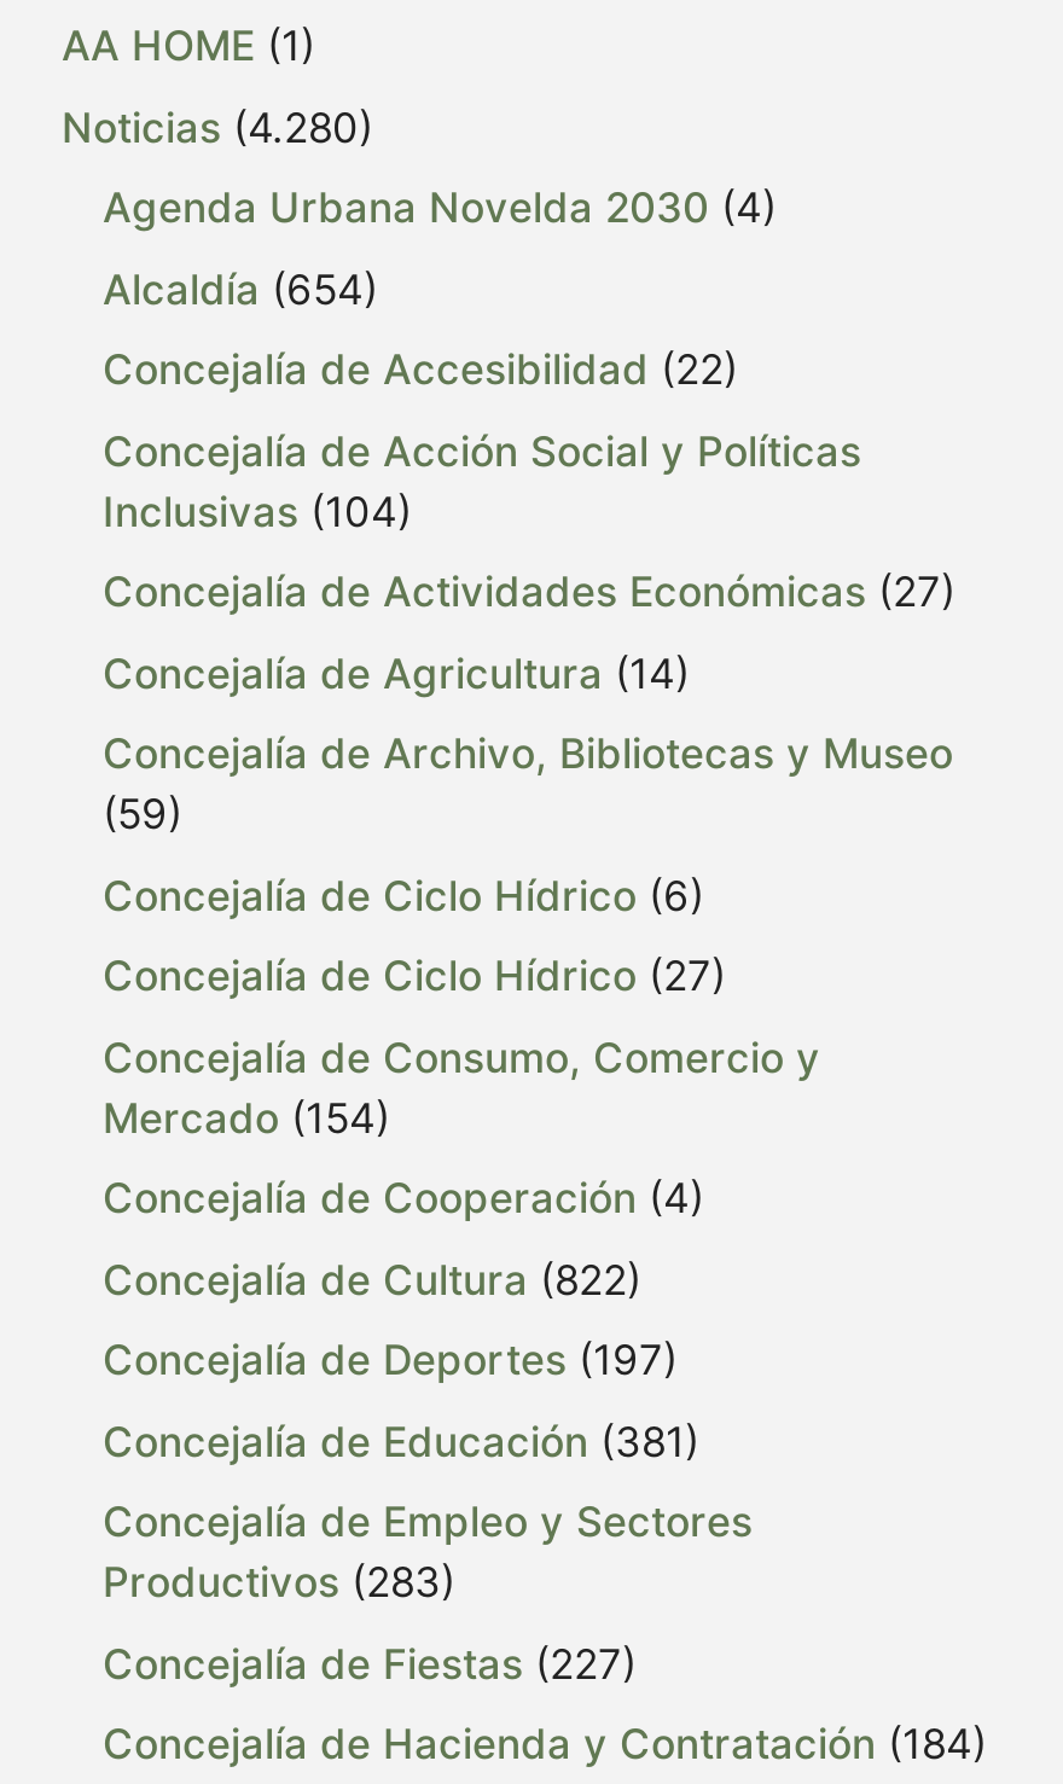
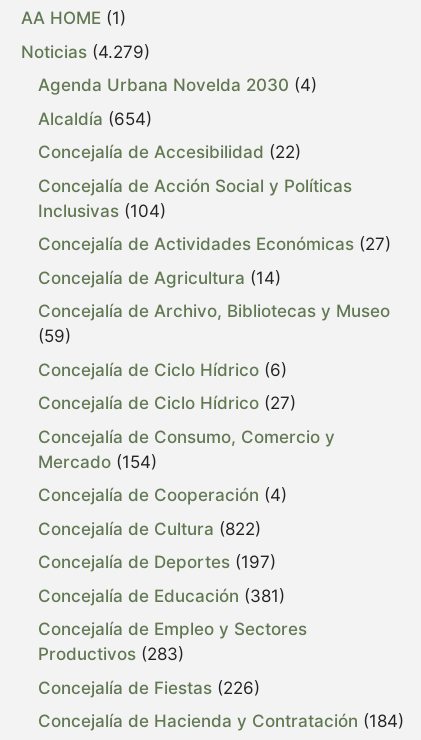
[62,103,373,151] Noticias (4.280) -> [21,42,150,62] Noticias (4.279)
[103,1640,637,1688] Concejalía de Fiestas (227) -> [38,678,260,698] Concejalía de Fiestas (226)

